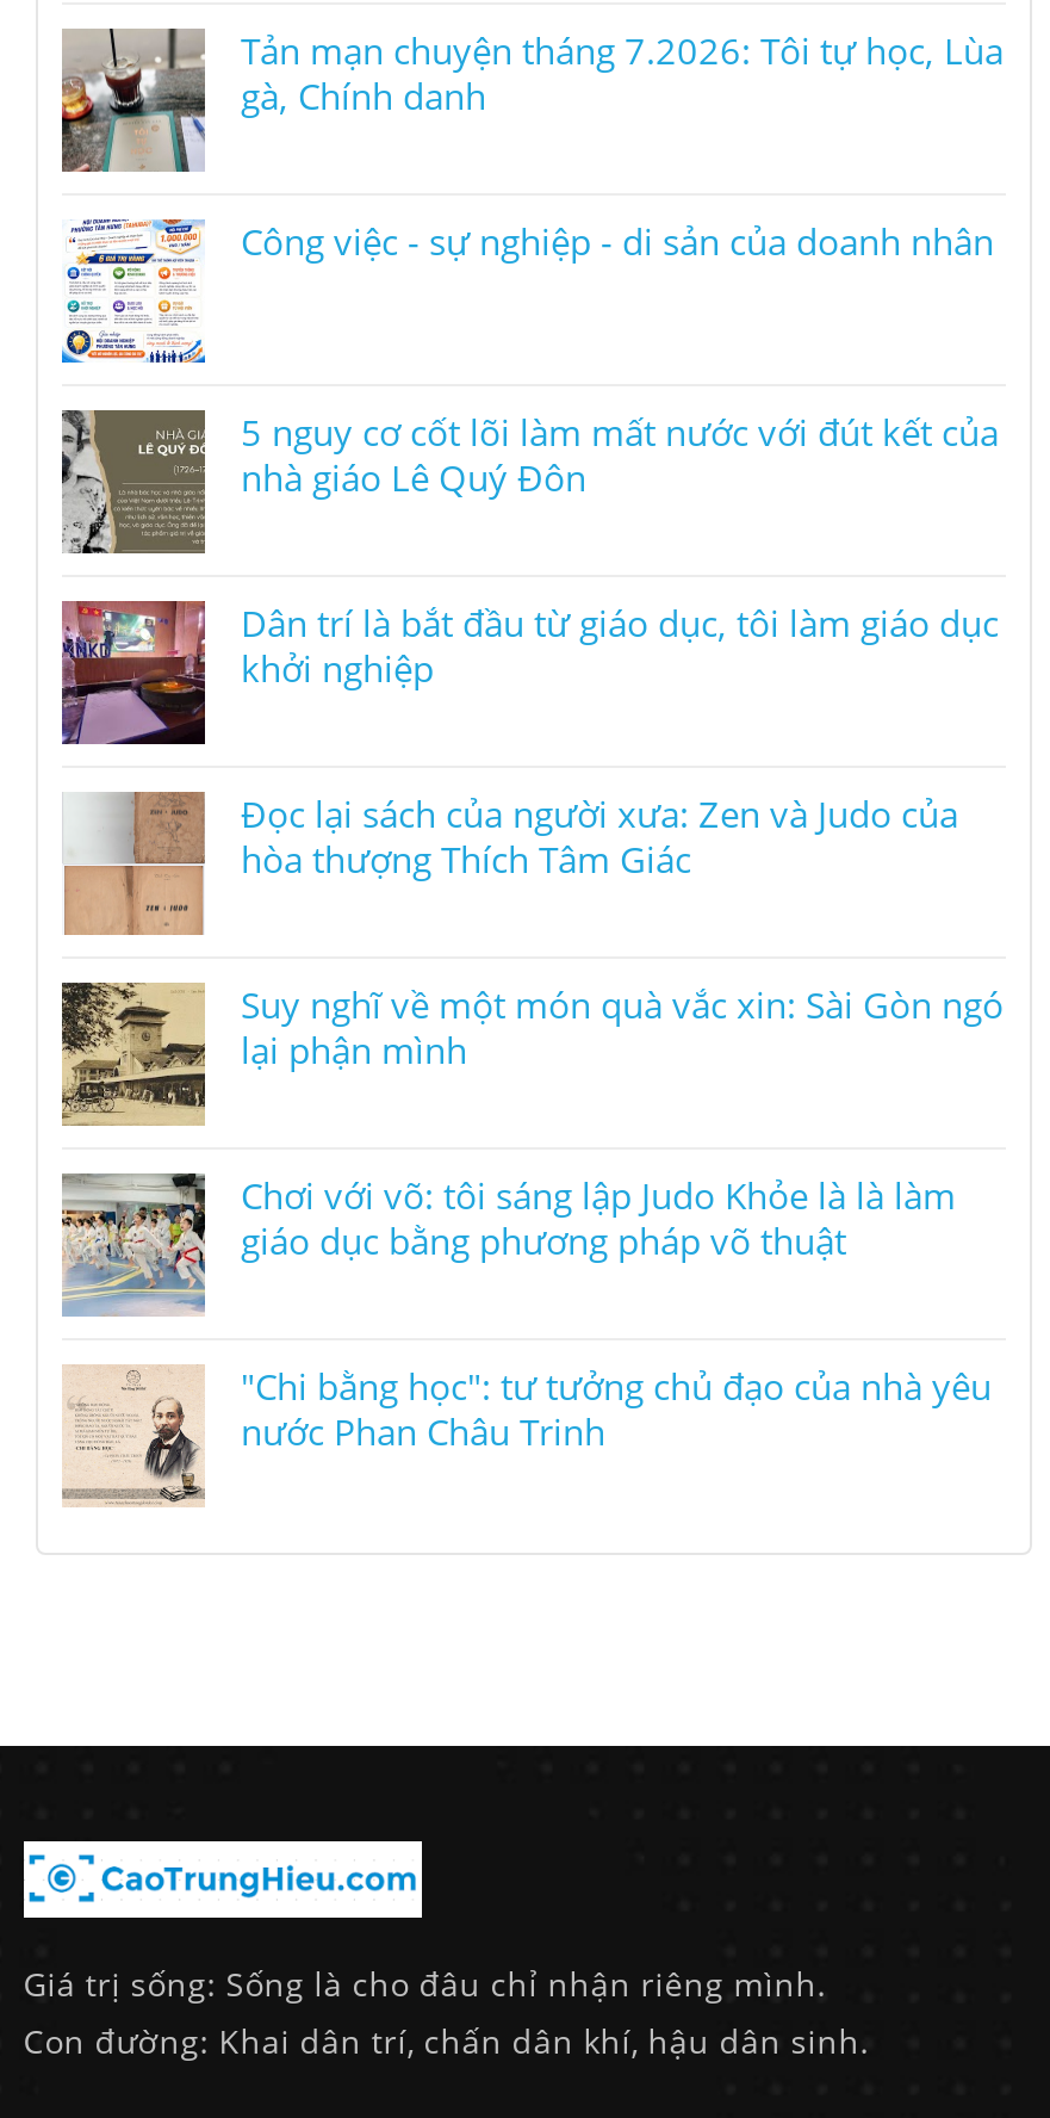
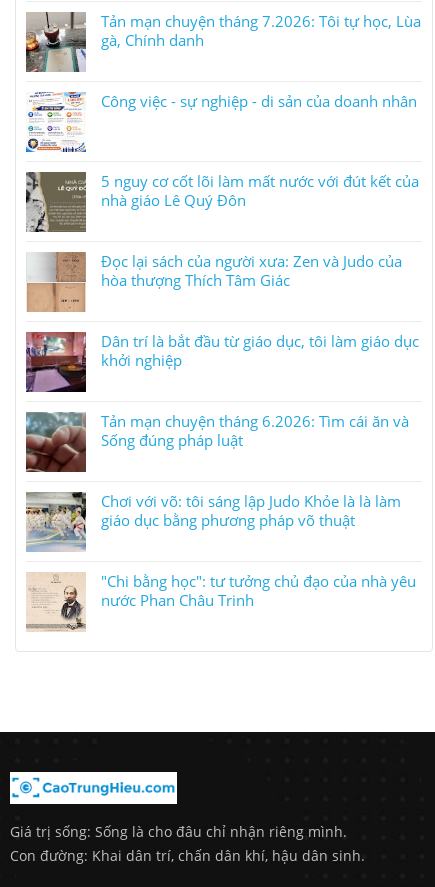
moved [62,598,999,747] -> [25,331,419,393]: [image] | Dân trí là bắt đầu từ giáo dục, tôi làm giáo dục | khởi nghiệp
moved [64,789,958,937] -> [27,251,402,313]: [image] | Đọc lại sách của người xưa: Zen và Judo của | hòa thượng Thích Tâm Giác
[60,980,1004,1126] [image] | Suy nghĩ về một món quà vắc xin: Sài Gòn ngó | lại phận mình -> [25,411,409,472] [image] | Tản mạn chuyện tháng 6.2026: Tìm cái ăn và | Sống đúng pháp luật

